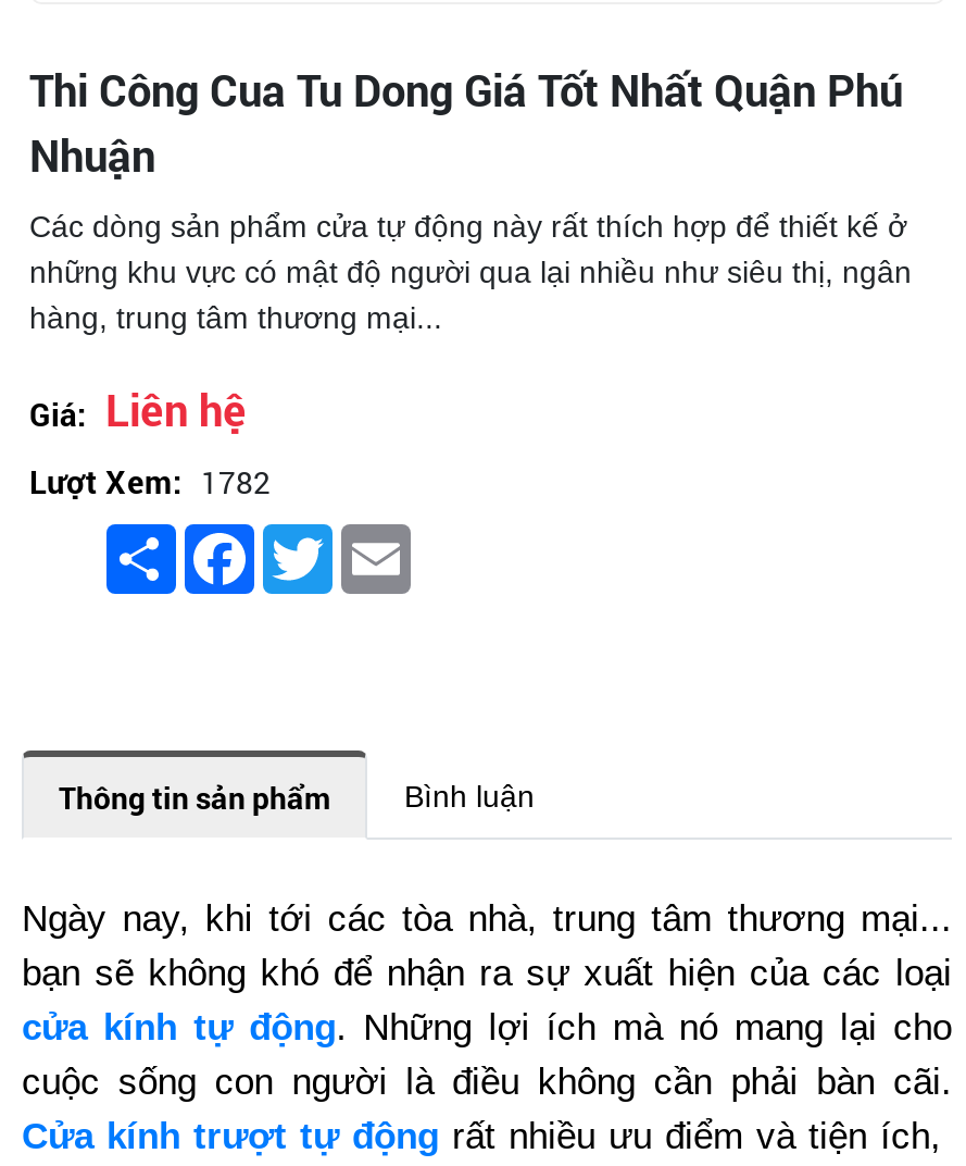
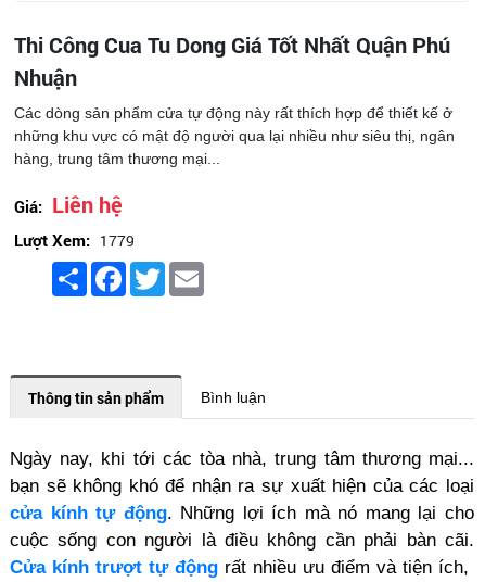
[29,461,271,503] Lượt Xem: 1782 -> [14,230,134,251] Lượt Xem: 1779

